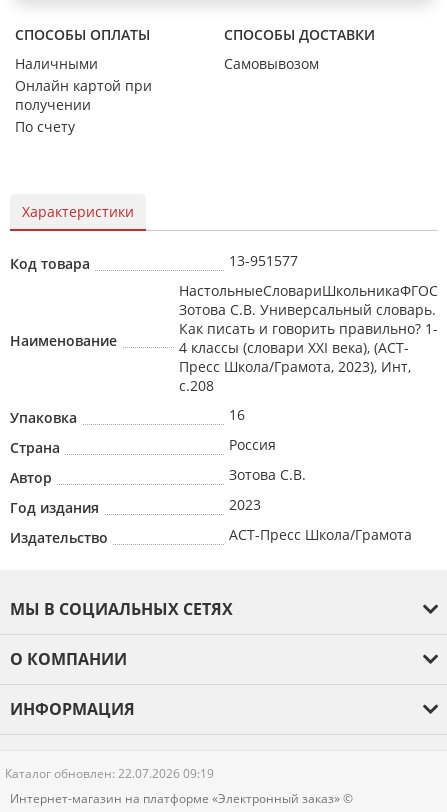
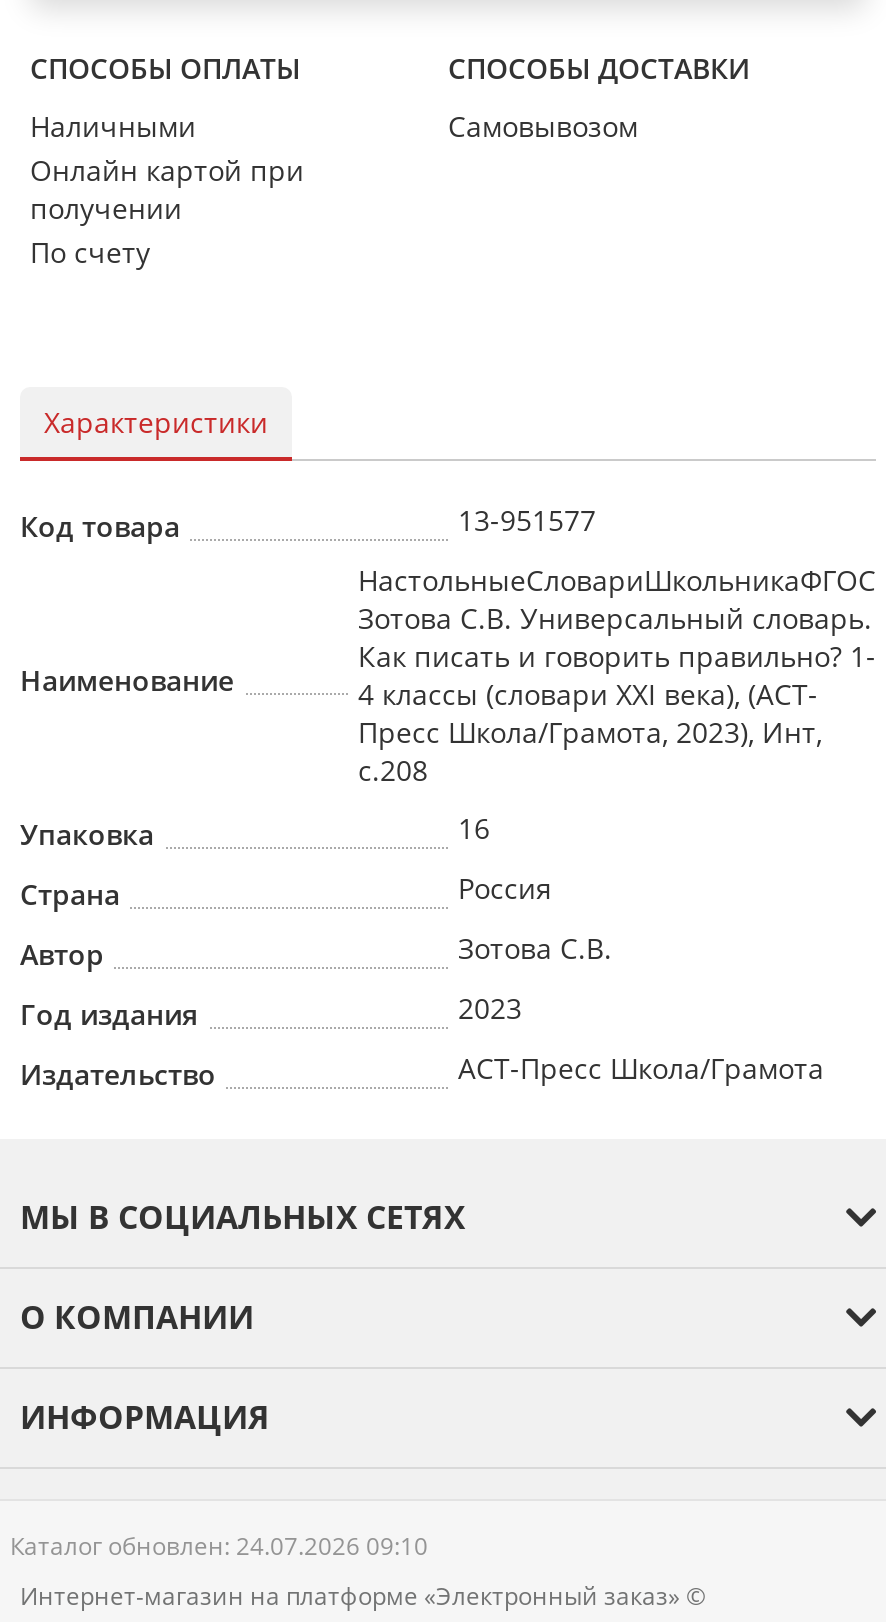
[5,765,214,782] Каталог обновлен: 22.07.2026 09:19 -> [10,1529,428,1563] Каталог обновлен: 24.07.2026 09:10

